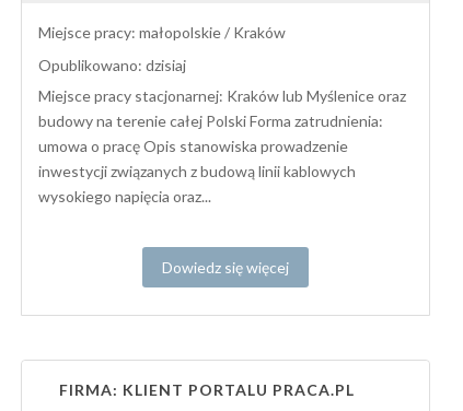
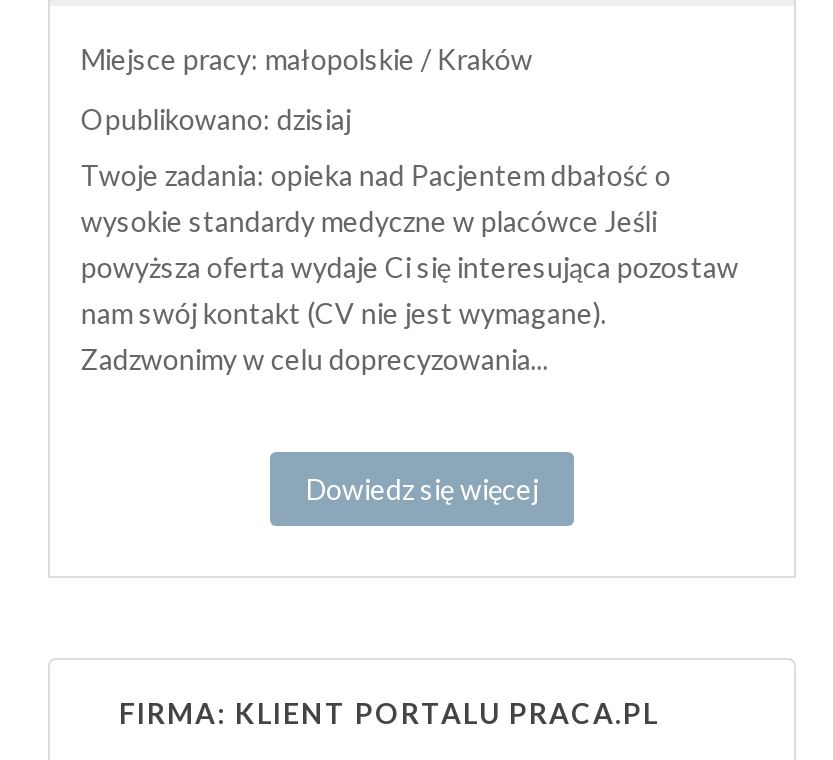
[39,87,407,206] Miejsce pracy stacjonarnej: Kraków lub Myślenice oraz | budowy na terenie całej Polski Forma zatrudnienia: | umowa o pracę Opis stanowiska prowadzenie | inwestycji związanych z budową linii kablowych | wysokiego napięcia oraz... -> [81,159,739,377] Twoje zadania: opieka nad Pacjentem dbałość o | wysokie standardy medyczne w placówce Jeśli | powyższa oferta wydaje Ci się interesująca pozostaw | nam swój kontakt (CV nie jest wymagane). | Zadzwonimy w celu doprecyzowania...

